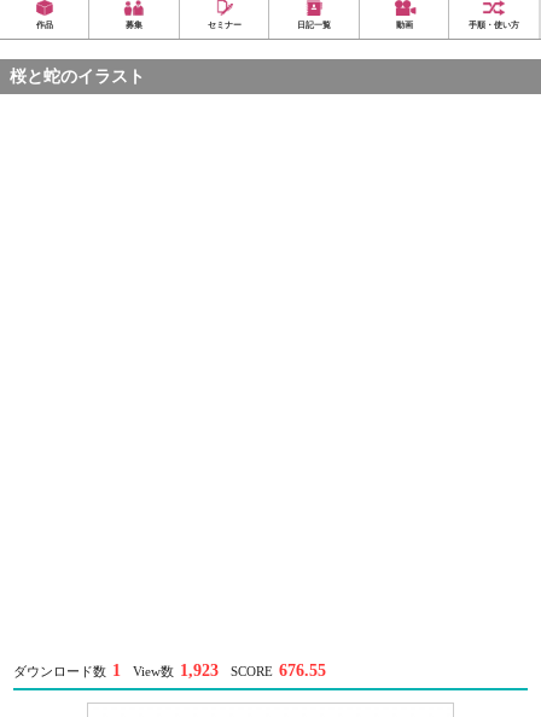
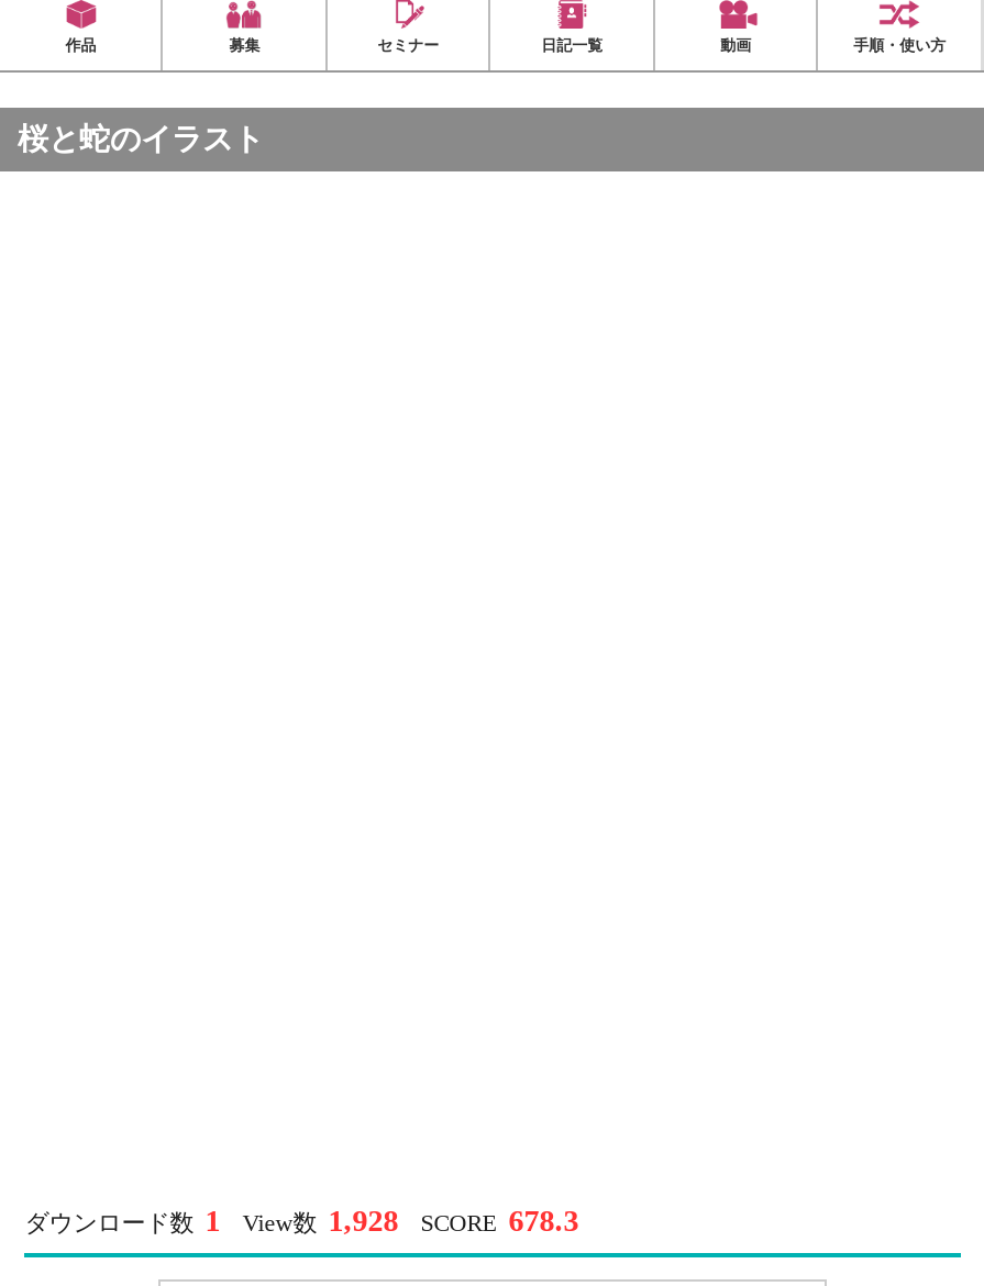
[133,662,219,680] View数 1,923 -> [242,1205,398,1238] View数 1,928
[231,662,326,680] SCORE 676.55 -> [420,1205,579,1238] SCORE 678.3

